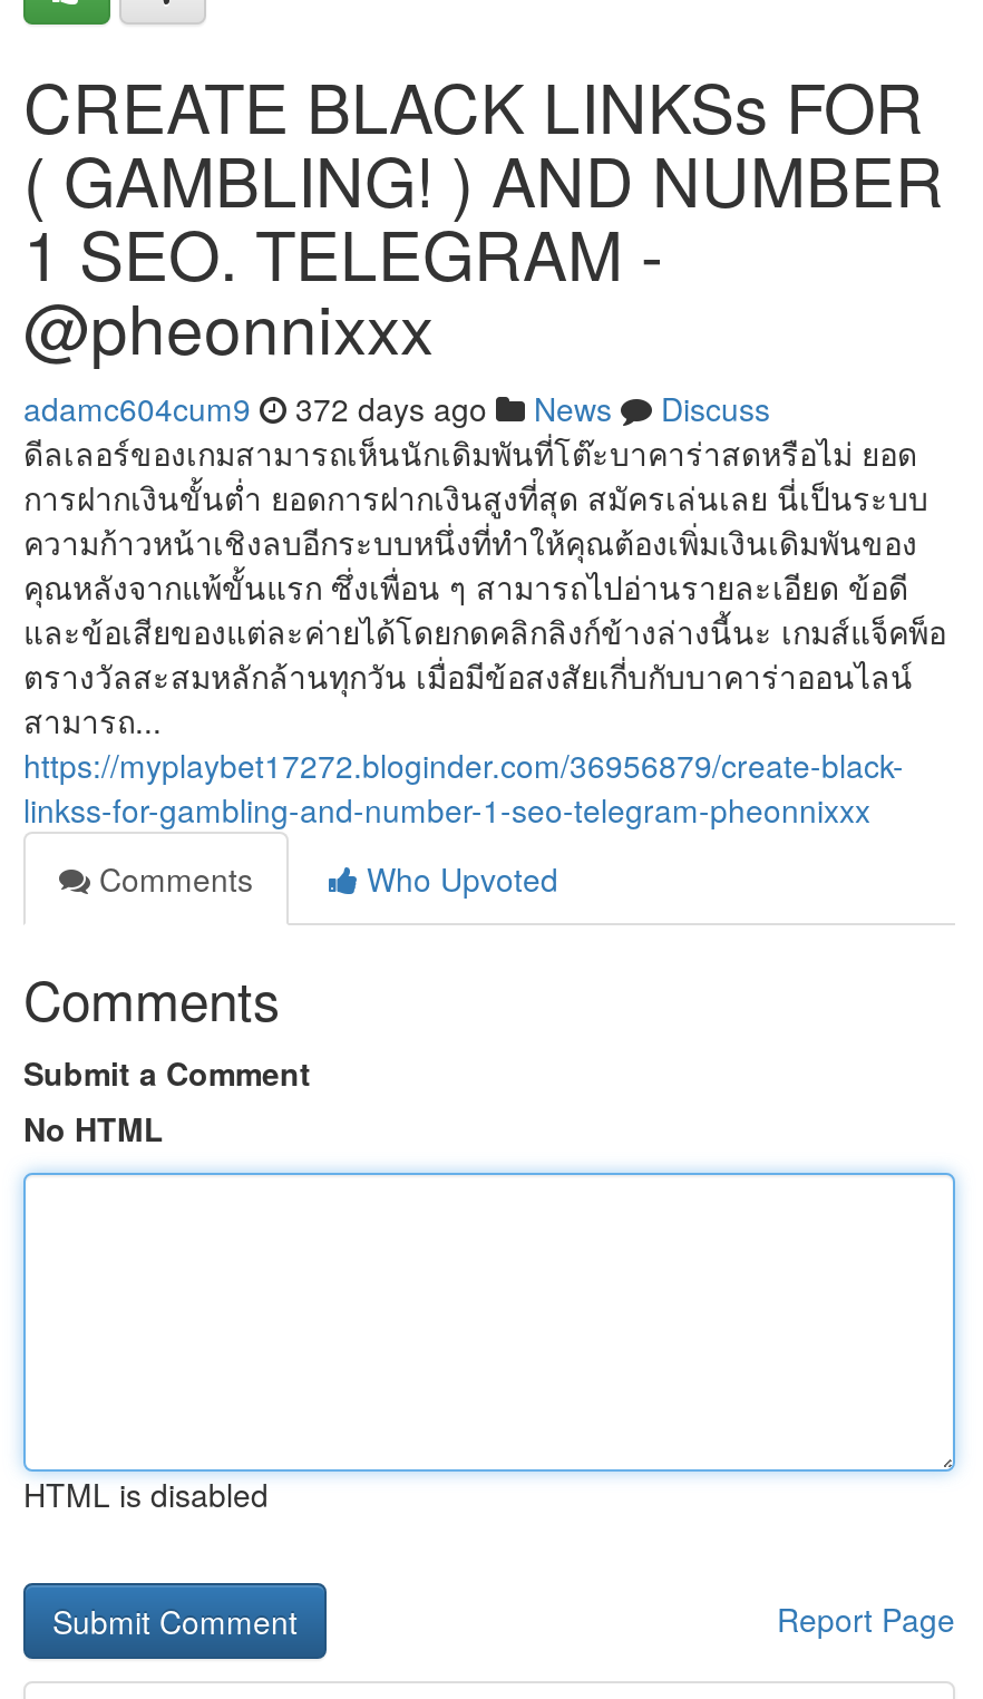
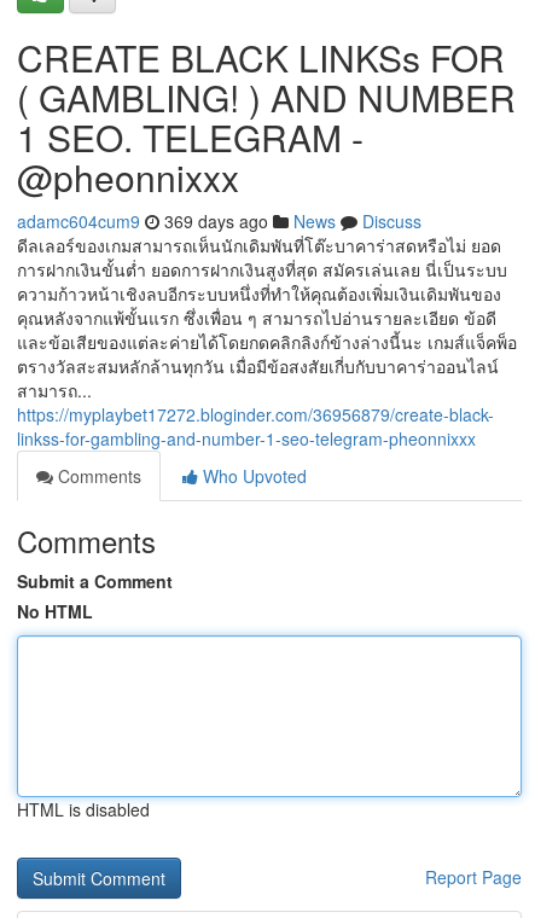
[23,386,770,430] adamc604cum9 372 days ago News Discuss -> [17,209,421,233] adamc604cum9 369 days ago News Discuss

